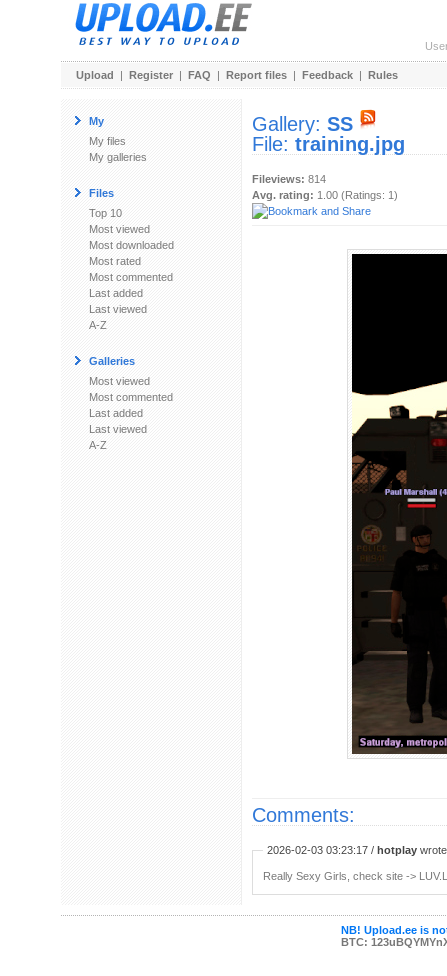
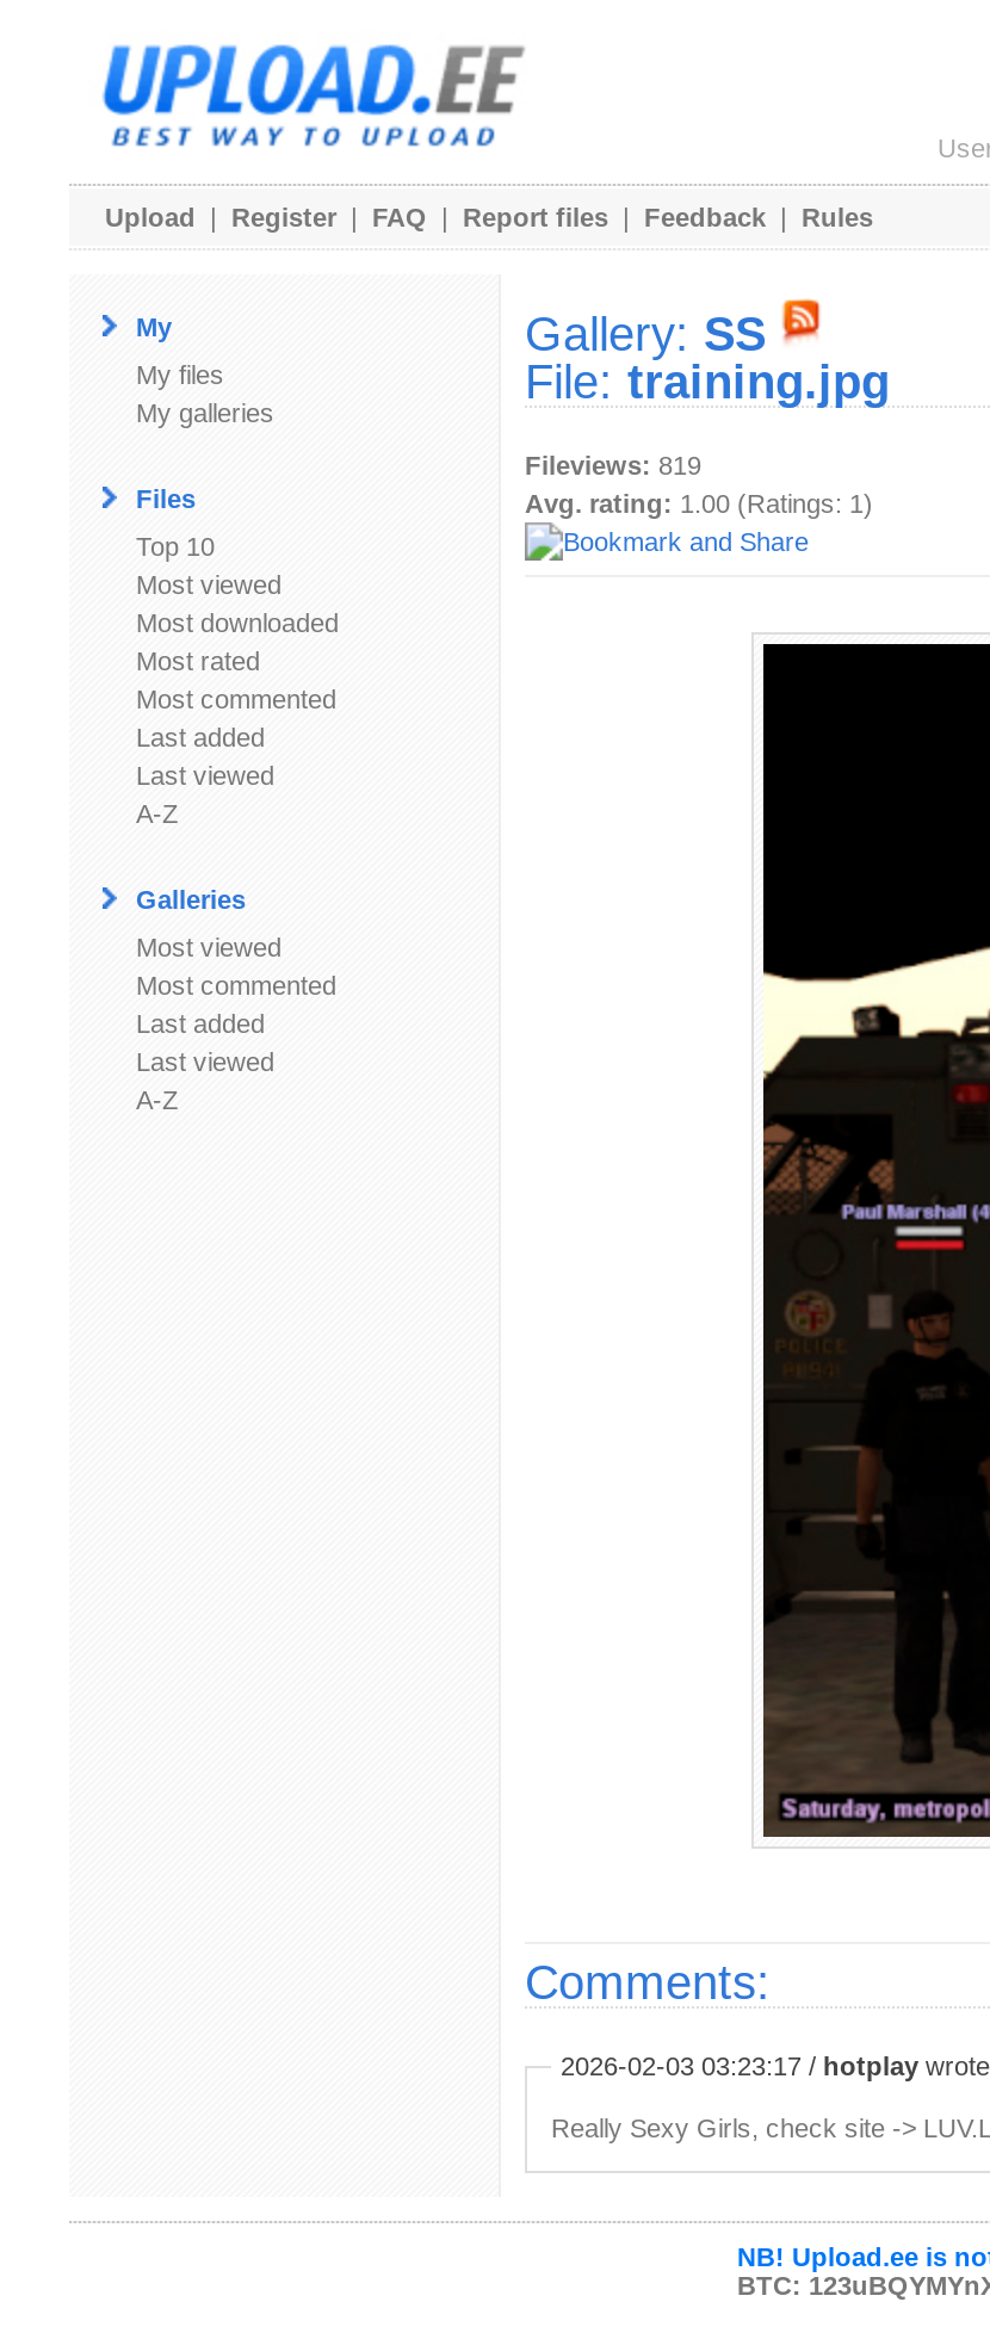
[252,173,326,185] Fileviews: 814 -> [525,451,701,479] Fileviews: 819

